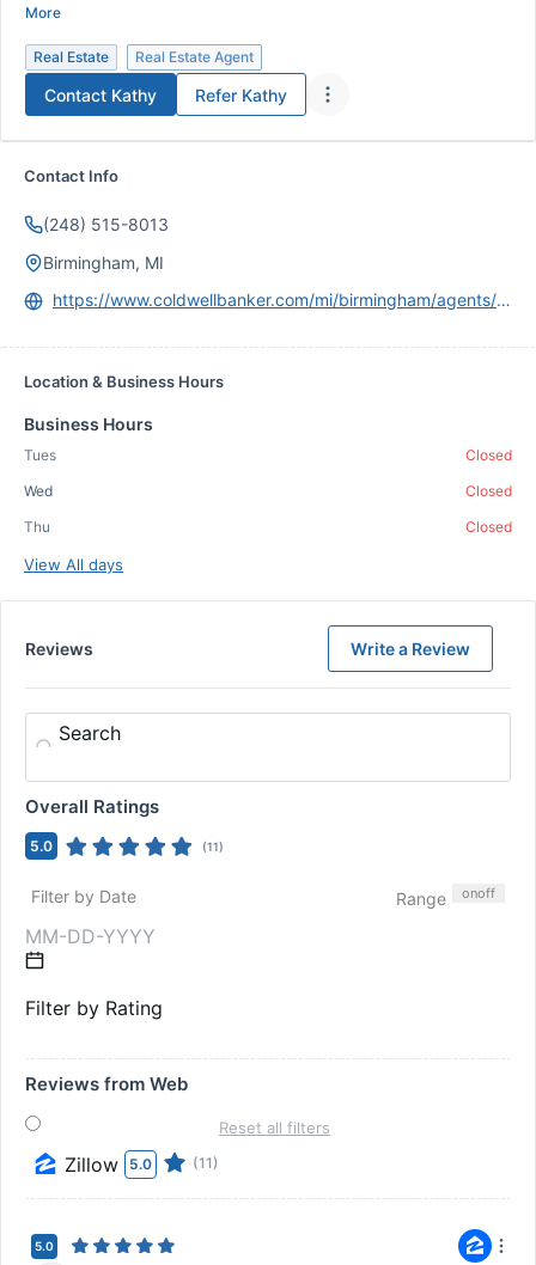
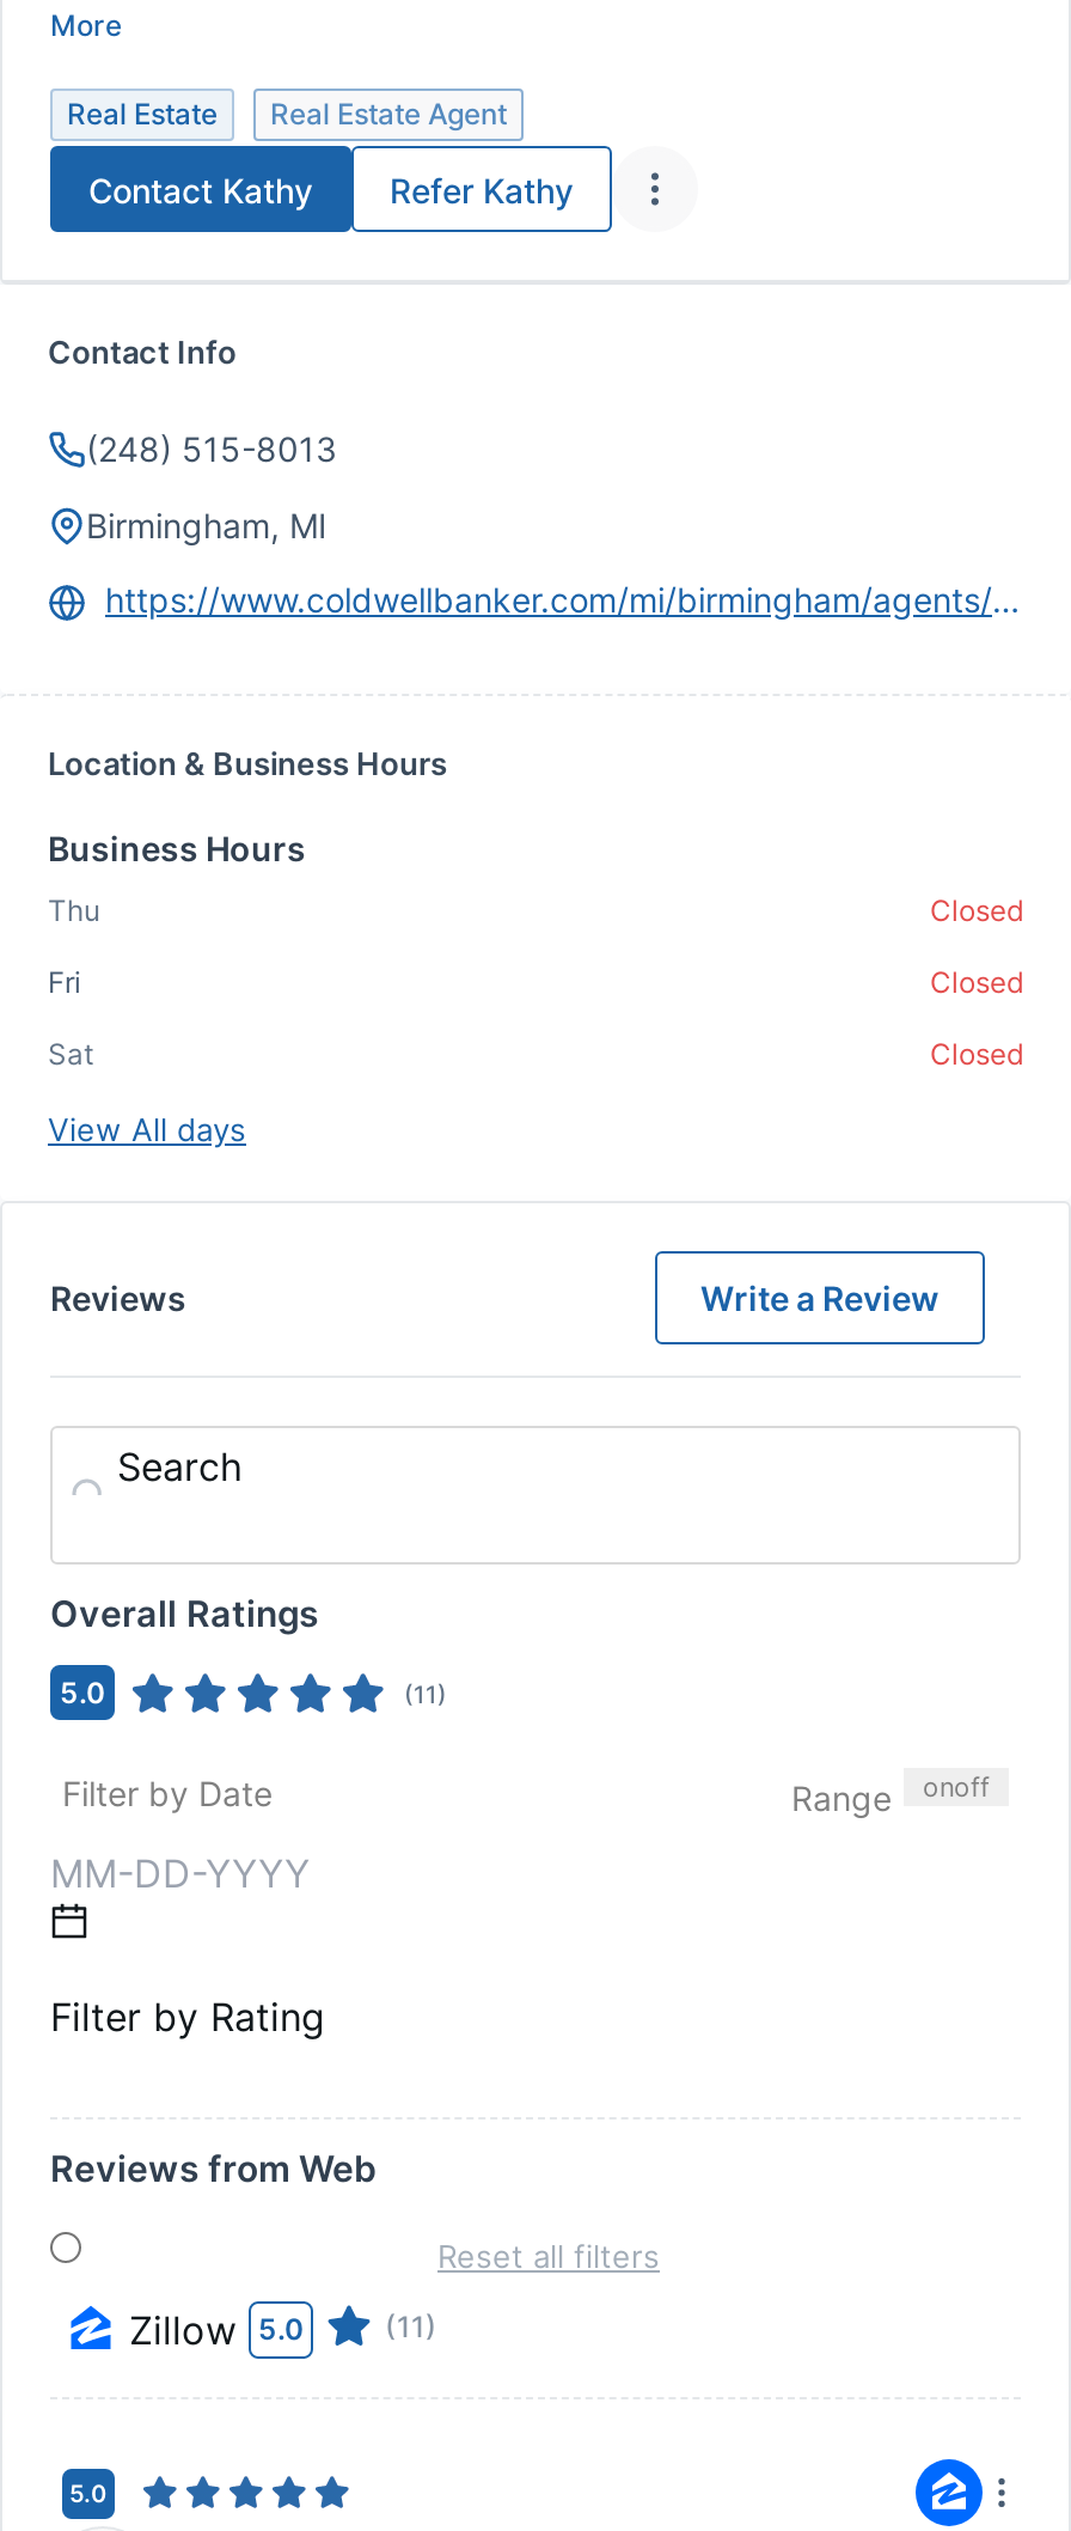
[24,446,56,464] Tues -> none
[24,482,53,500] Wed -> [48,964,81,1000] Fri
moved [24,518,50,536] -> [48,892,100,928]: Thu
none -> [48,1036,93,1072] Sat

